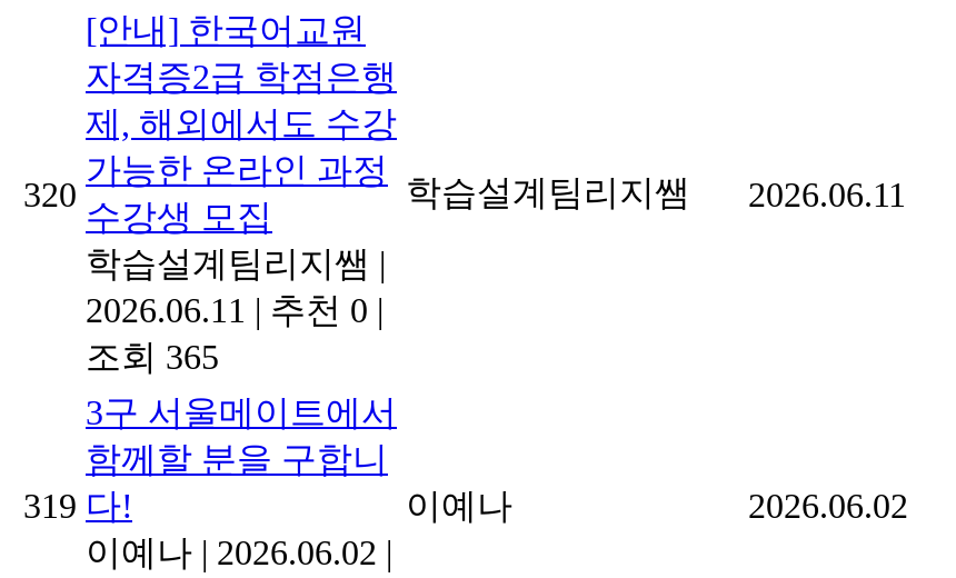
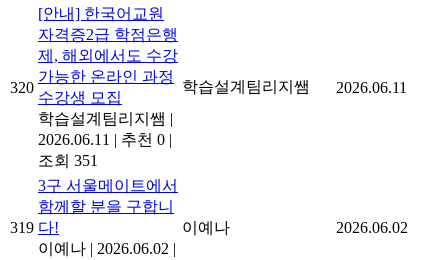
[86,339,219,377] 조회 365 -> [38,152,98,169] 조회 351

